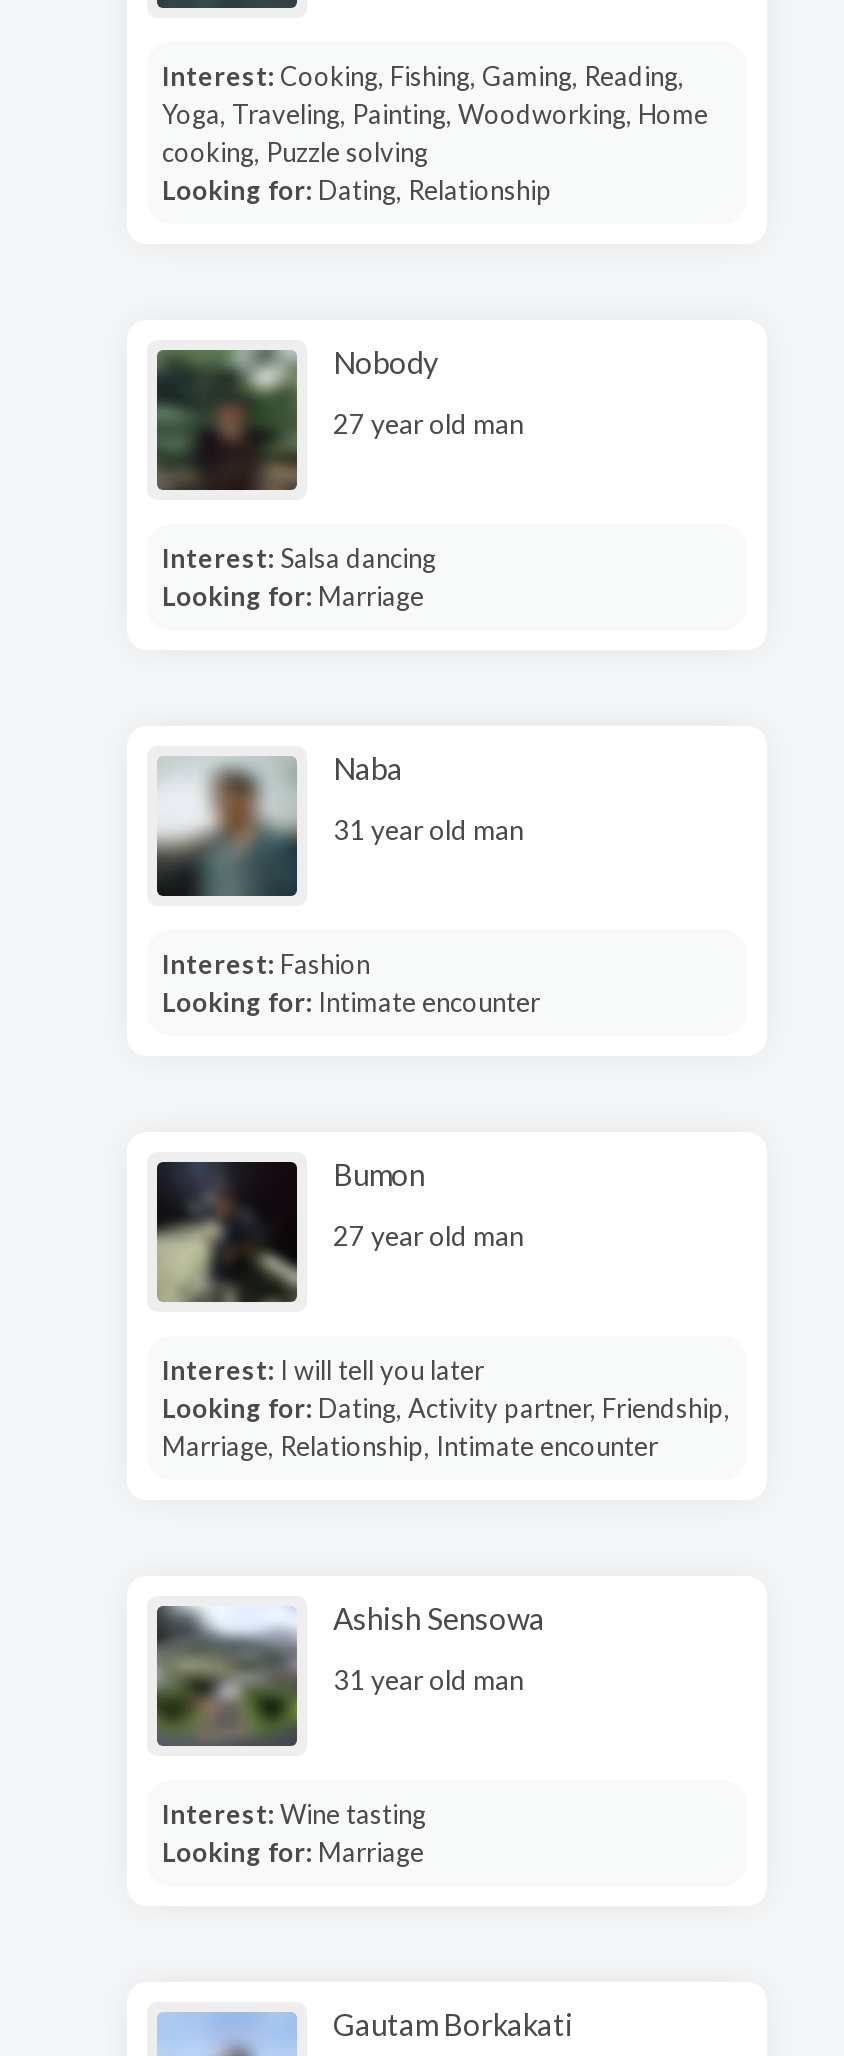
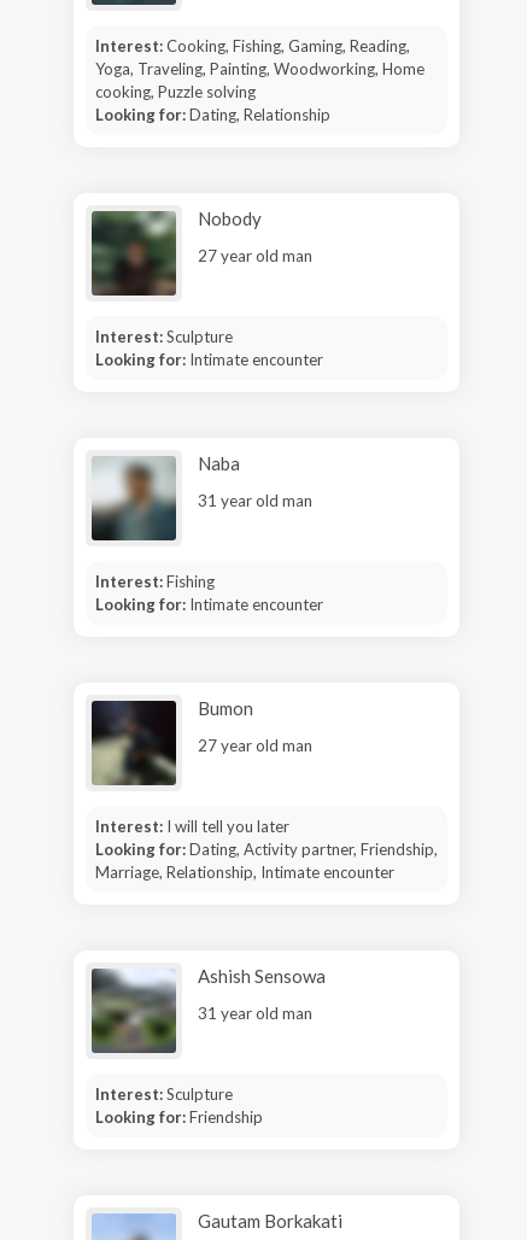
[162,541,436,611] Interest: Salsa dancing | Looking for: Marriage -> [95,326,323,369] Interest: Sculpture | Looking for: Intimate encounter
[162,947,370,979] Interest: Fashion -> [95,571,214,590] Interest: Fishing
[162,1797,426,1867] Interest: Wine tasting | Looking for: Marriage -> [95,1084,262,1126] Interest: Sculpture | Looking for: Friendship

